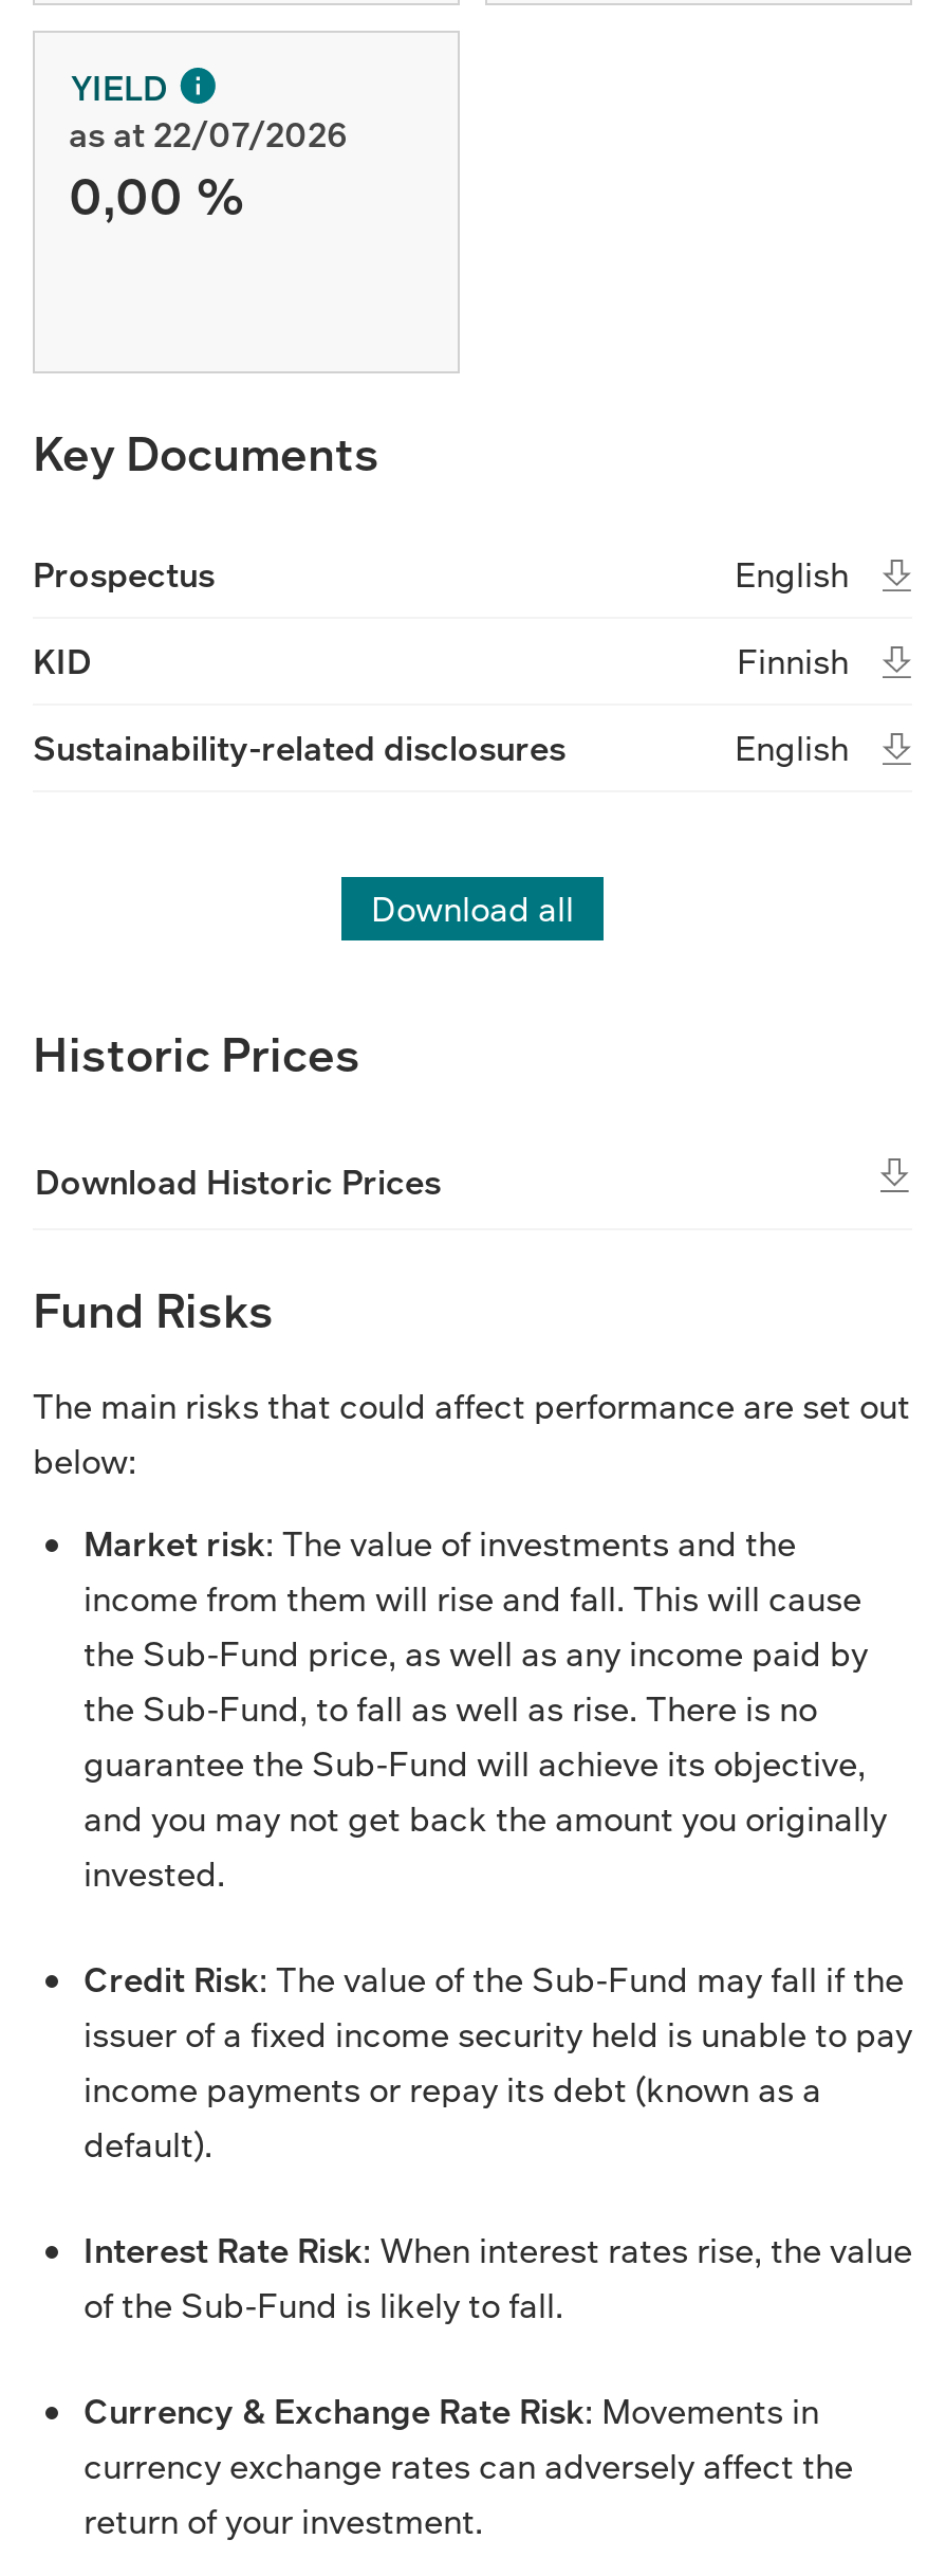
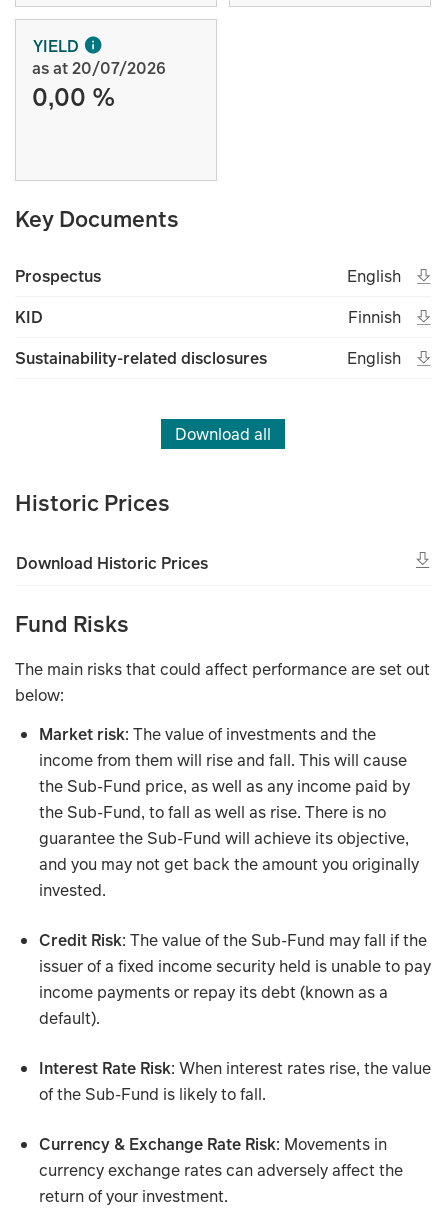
[69,111,348,158] as at 22/07/2026 -> [32,57,166,79] as at 20/07/2026

